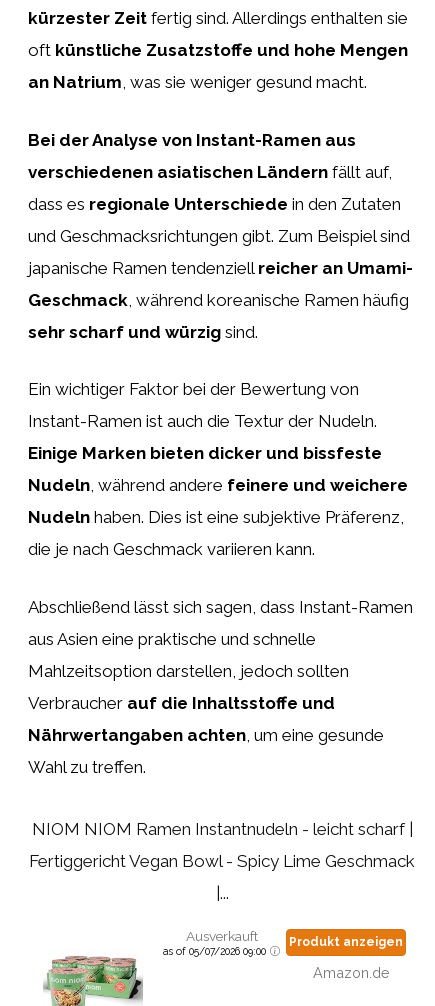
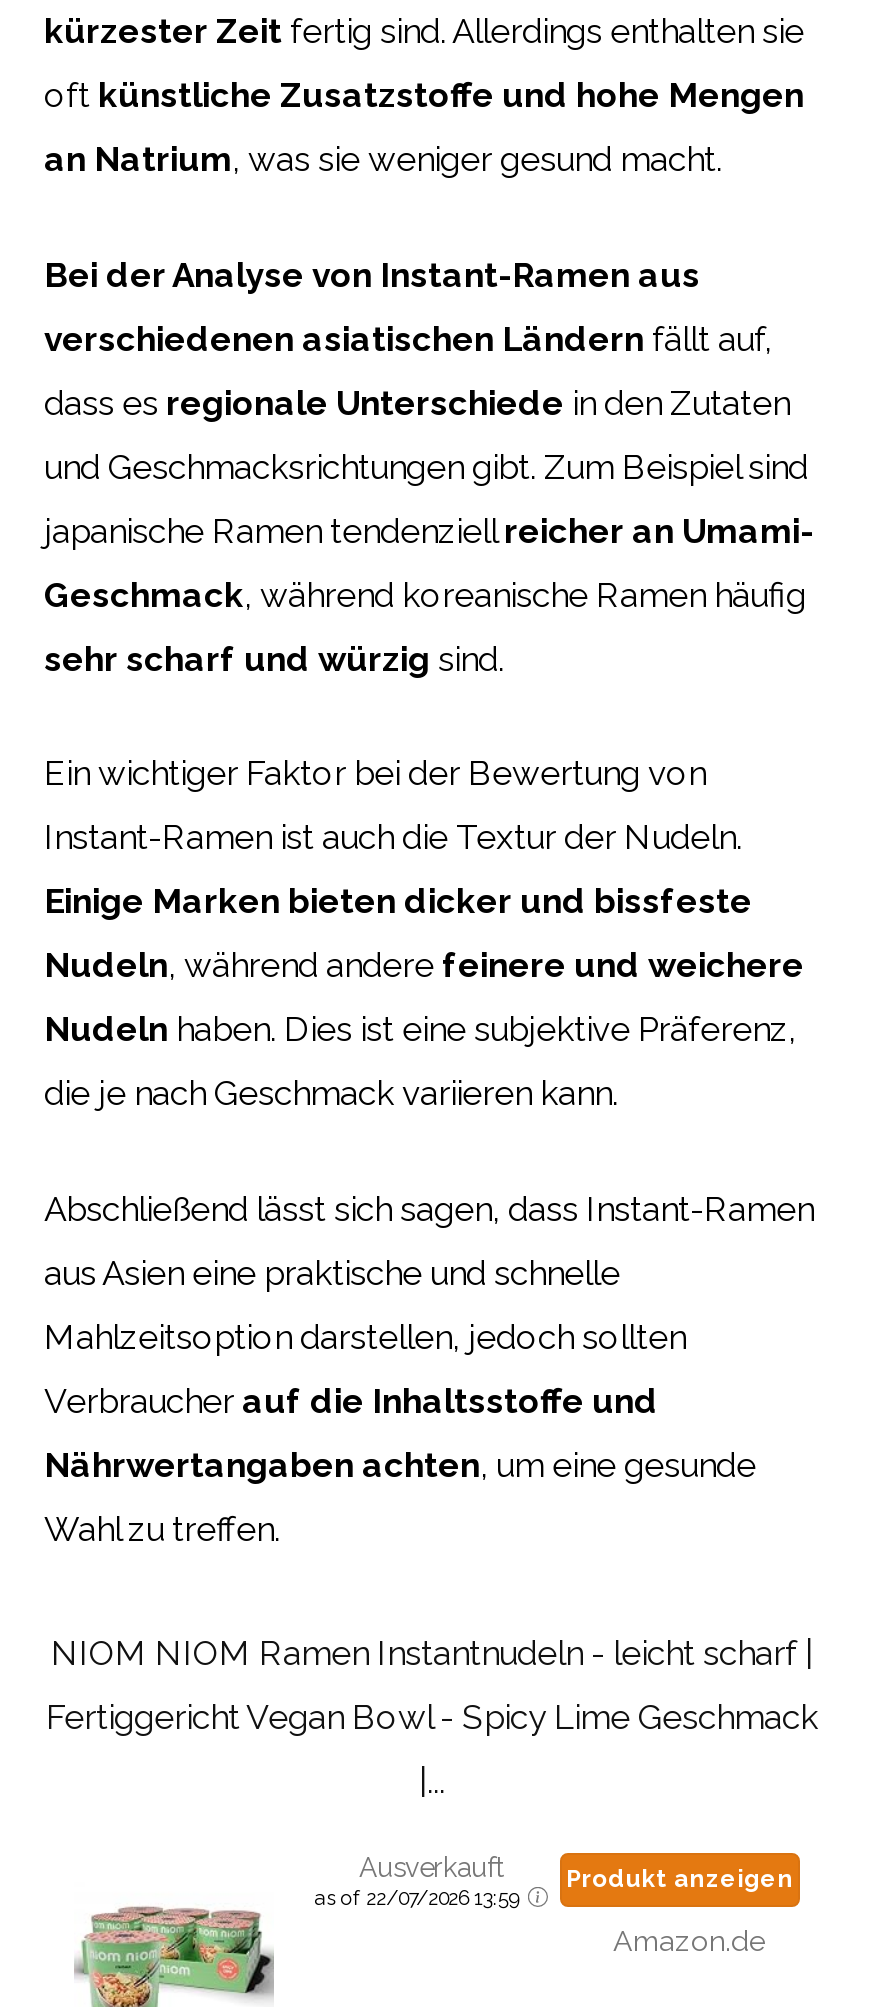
[163,945,269,957] as of 05/07/2026 09:00 -> [314,1885,524,1909] as of 22/07/2026 13:59

